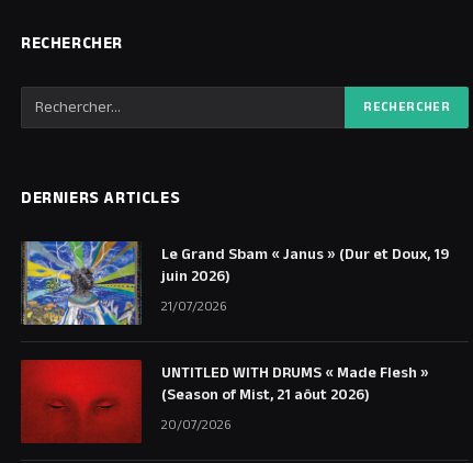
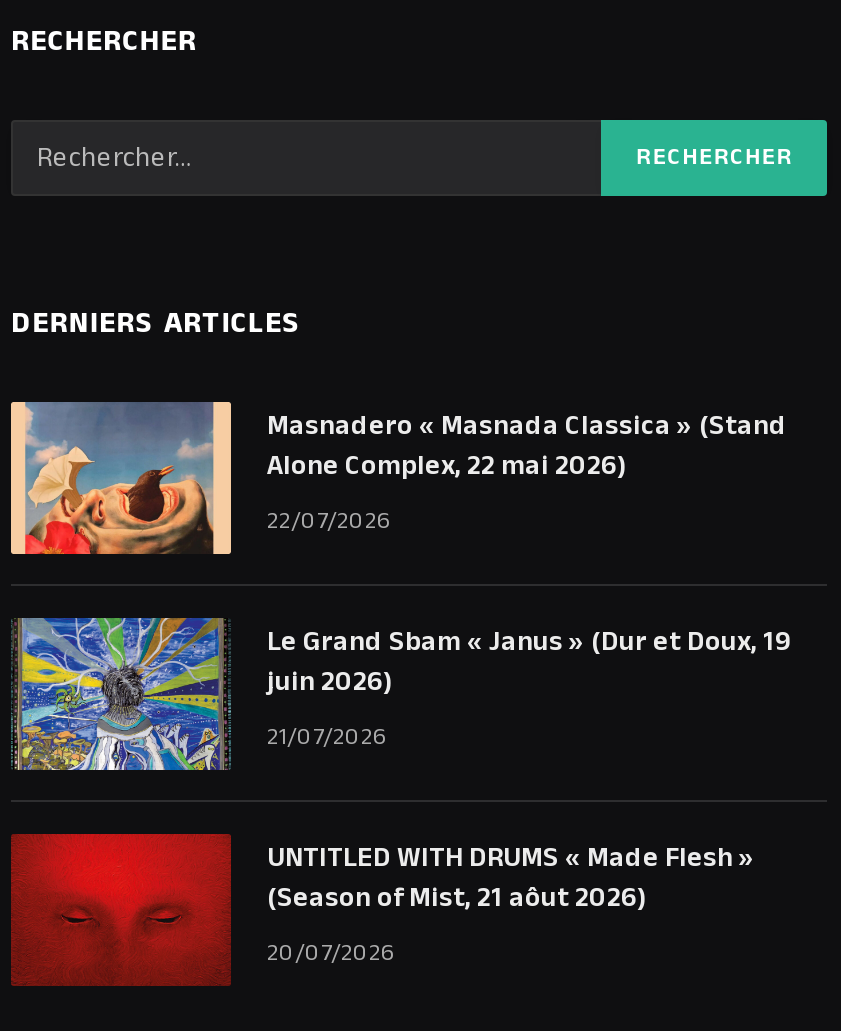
none -> [9,400,787,556] [image] | Masnadero « Masnada Classica » (Stand | Alone Complex, 22 mai 2026) | 22/07/2026

